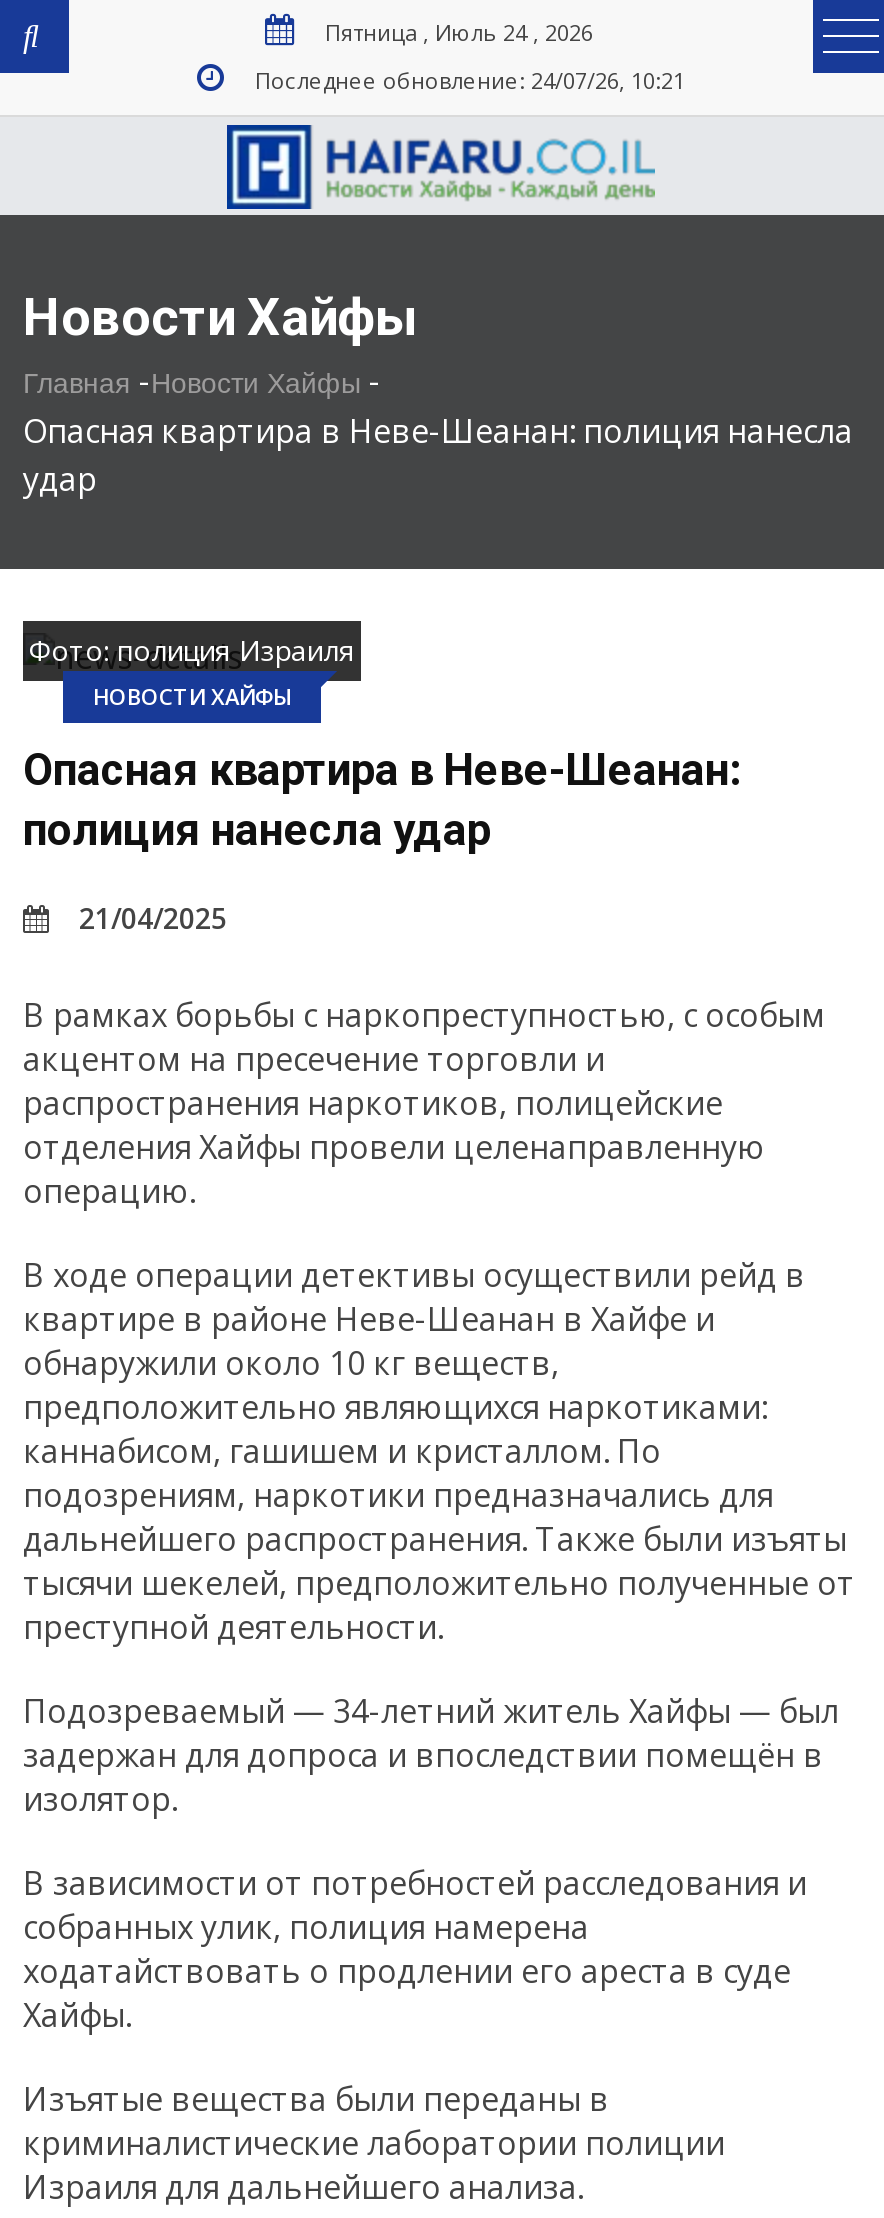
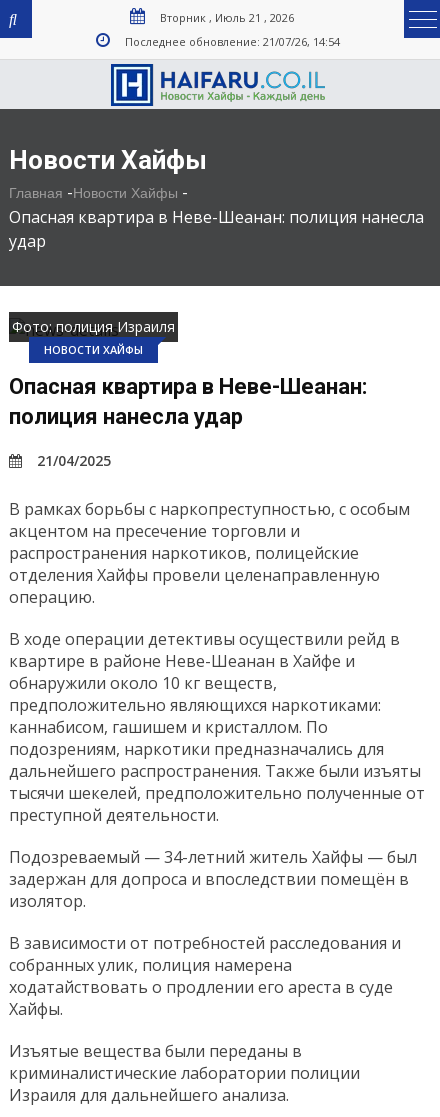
[325,17,593,47] Пятница , Июль 24 , 2026 -> [160,10,294,25] Вторник , Июль 21 , 2026
[255,65,685,95] Последнее обновление: 24/07/26, 10:21 -> [125,34,340,49] Последнее обновление: 21/07/26, 14:54

